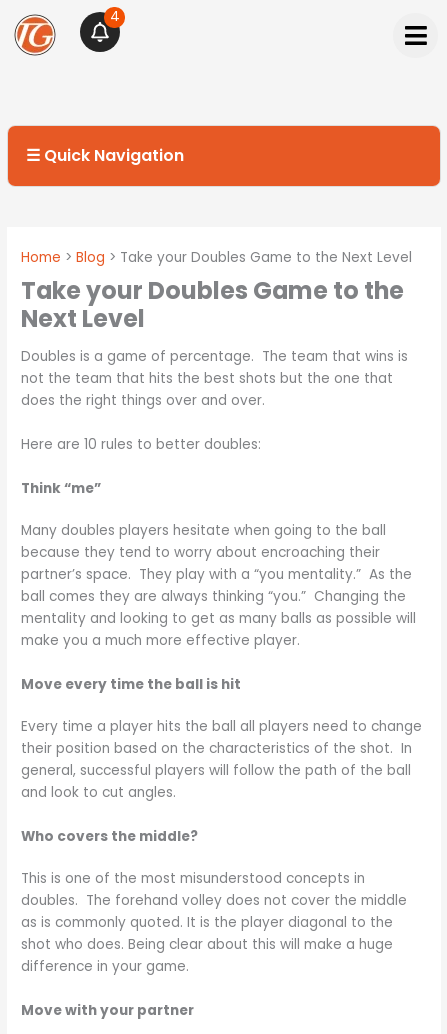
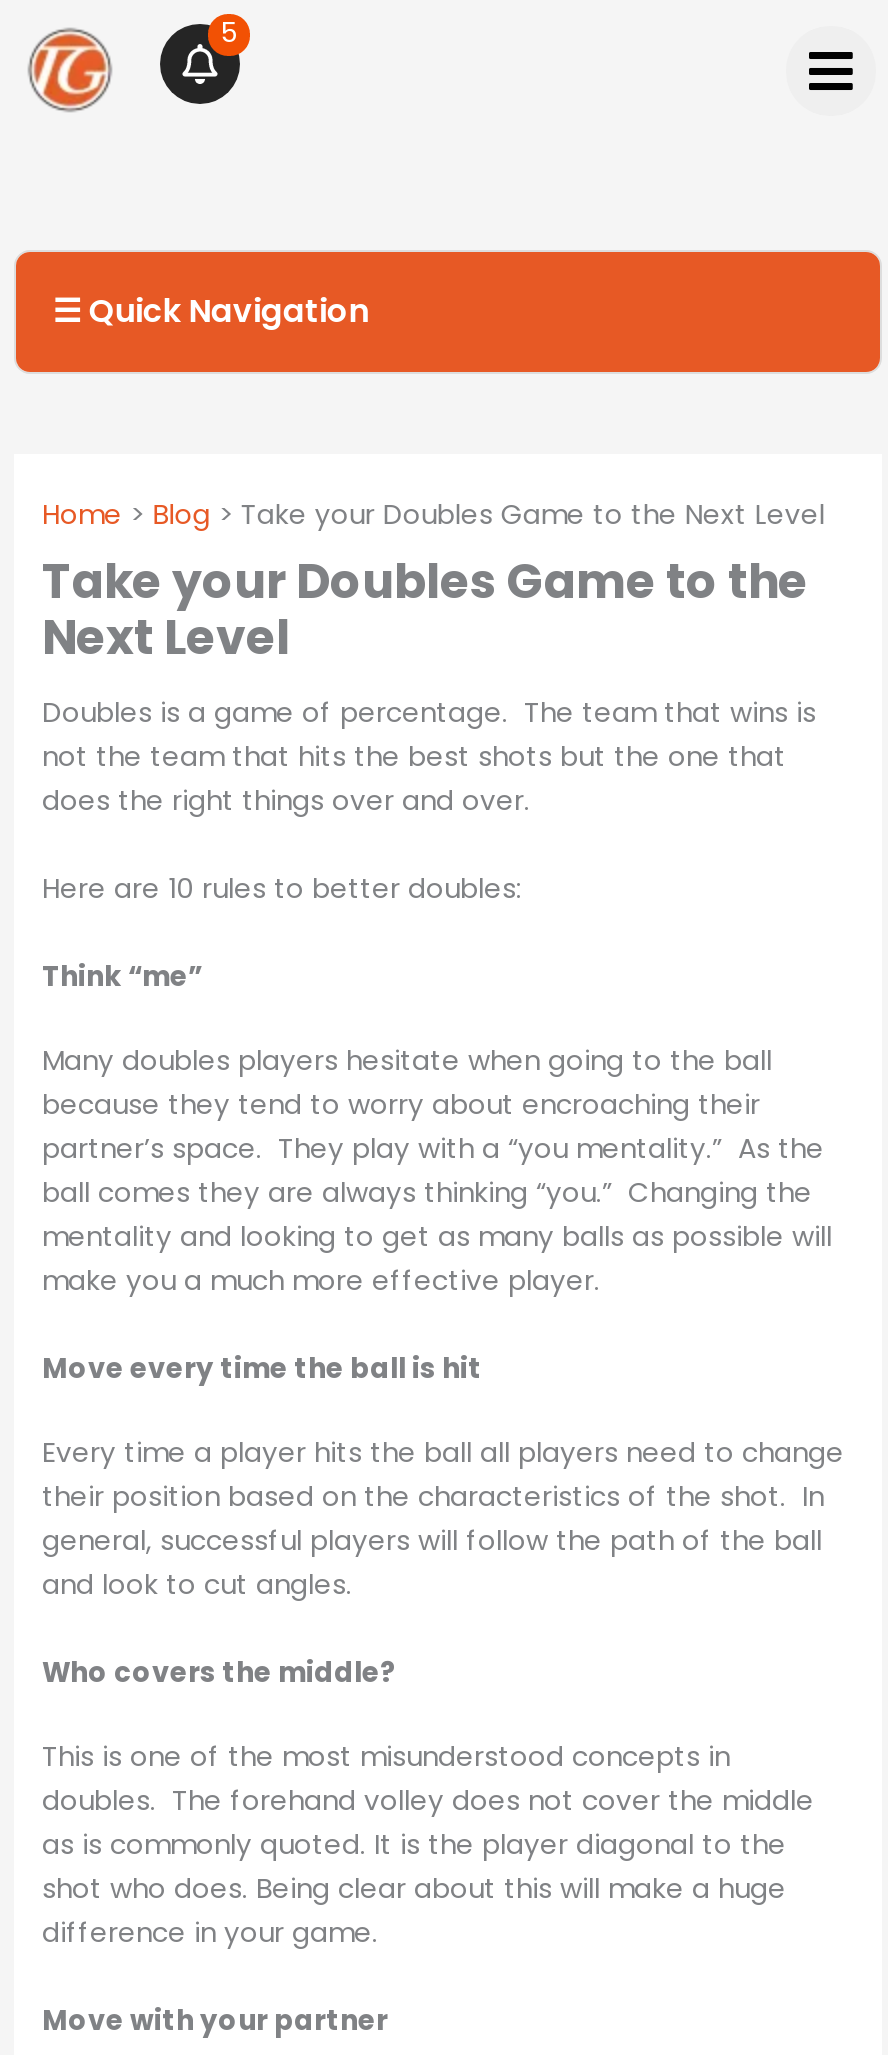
[109,7,119,26] 4 -> [221,14,237,52] 5

